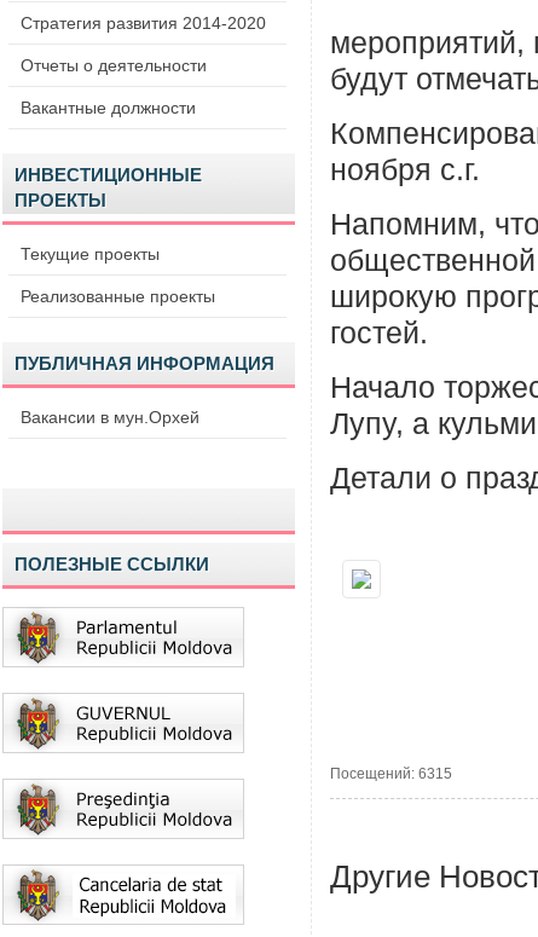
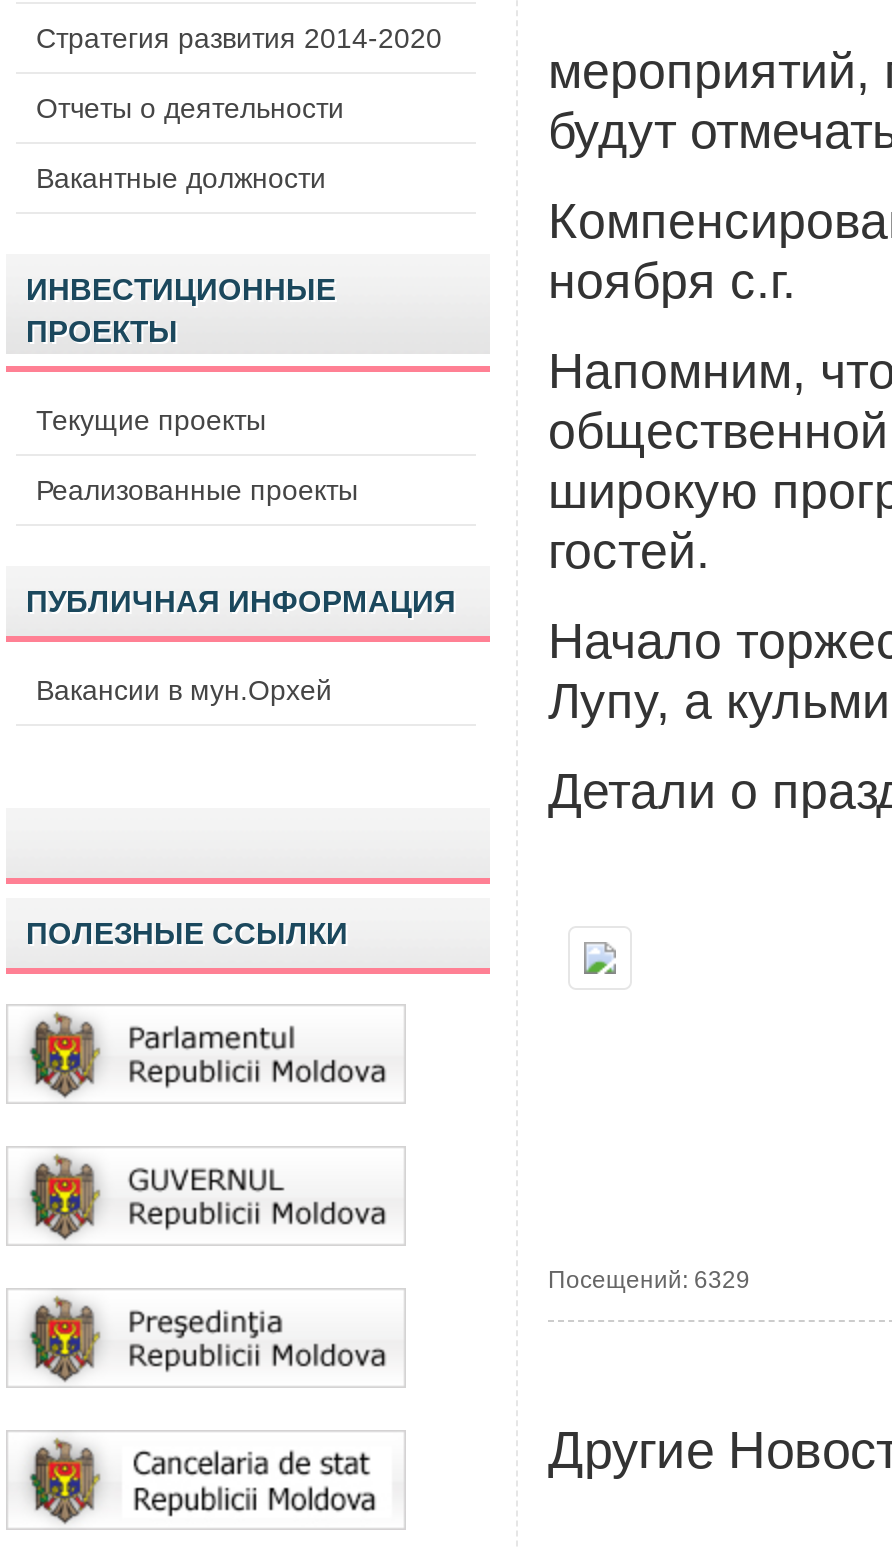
[330,765,452,782] Посещений: 6315 -> [548,1266,750,1294] Посещений: 6329

